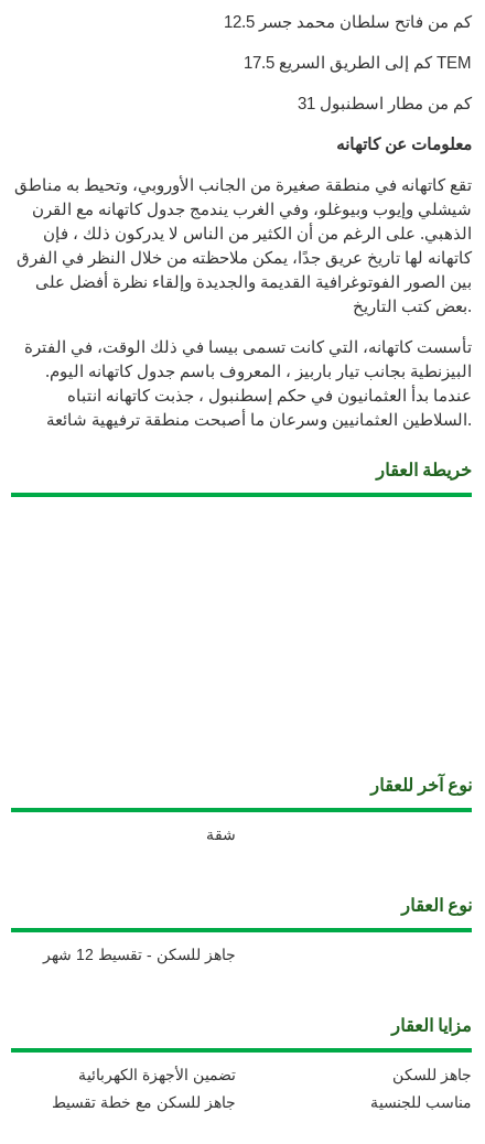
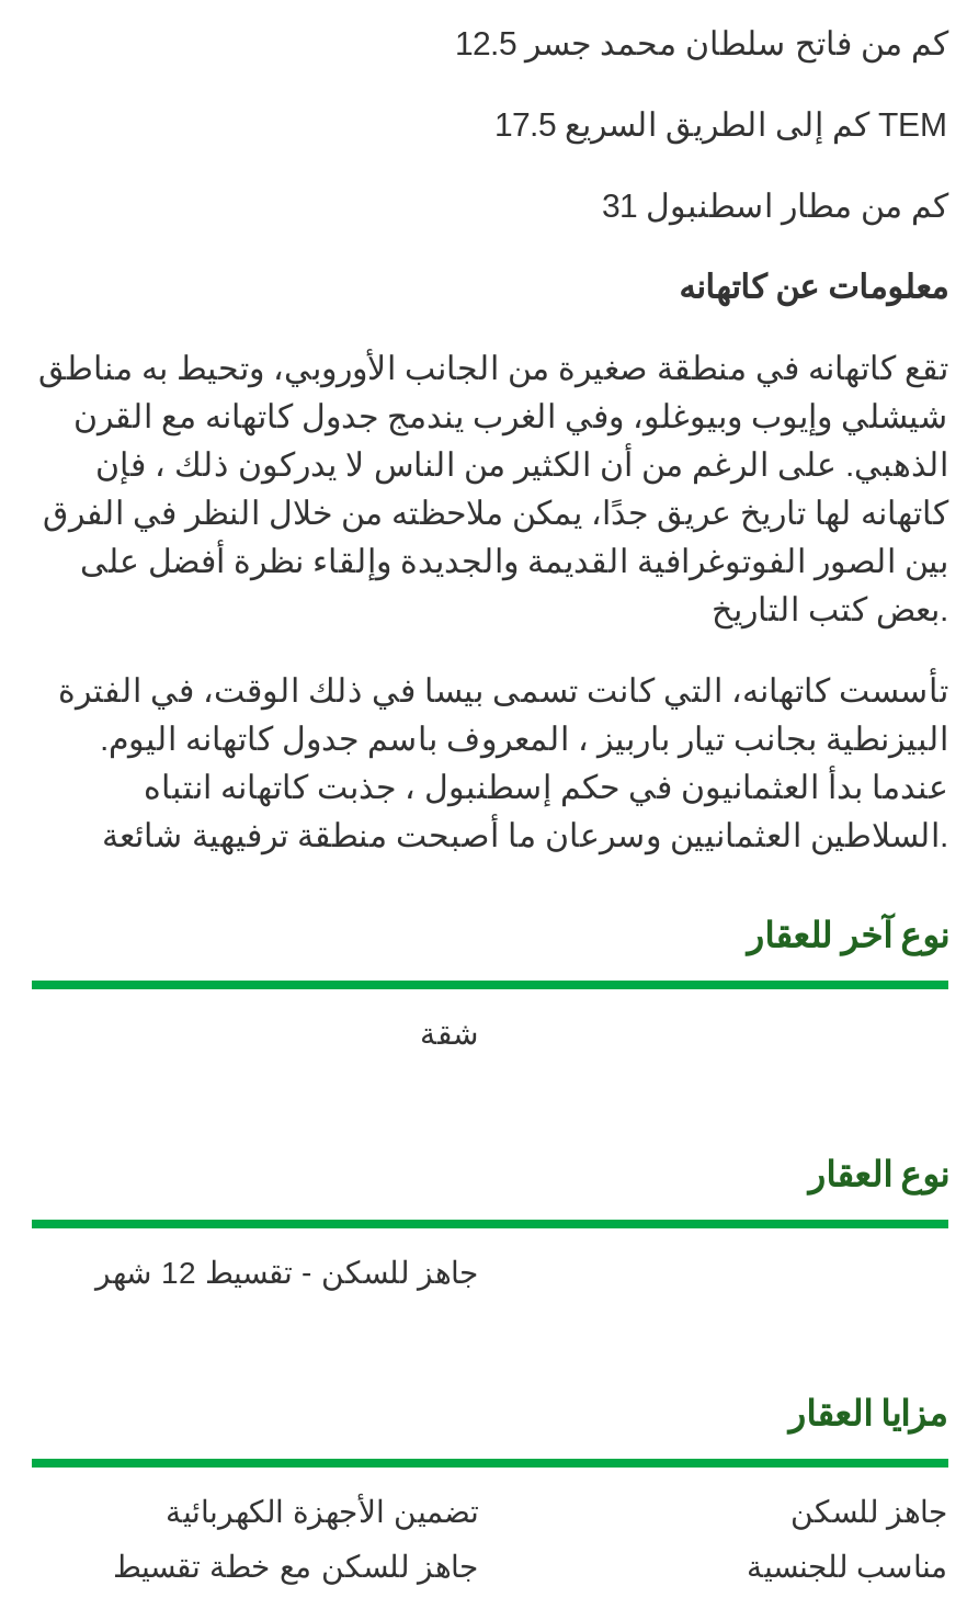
[376,461,472,479] خريطة العقار -> none

